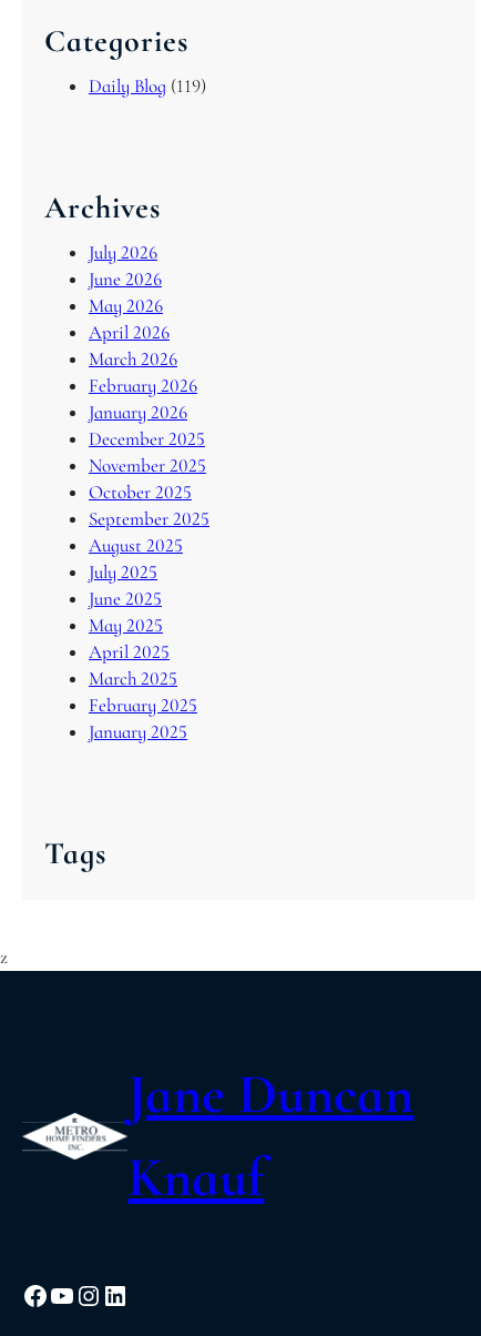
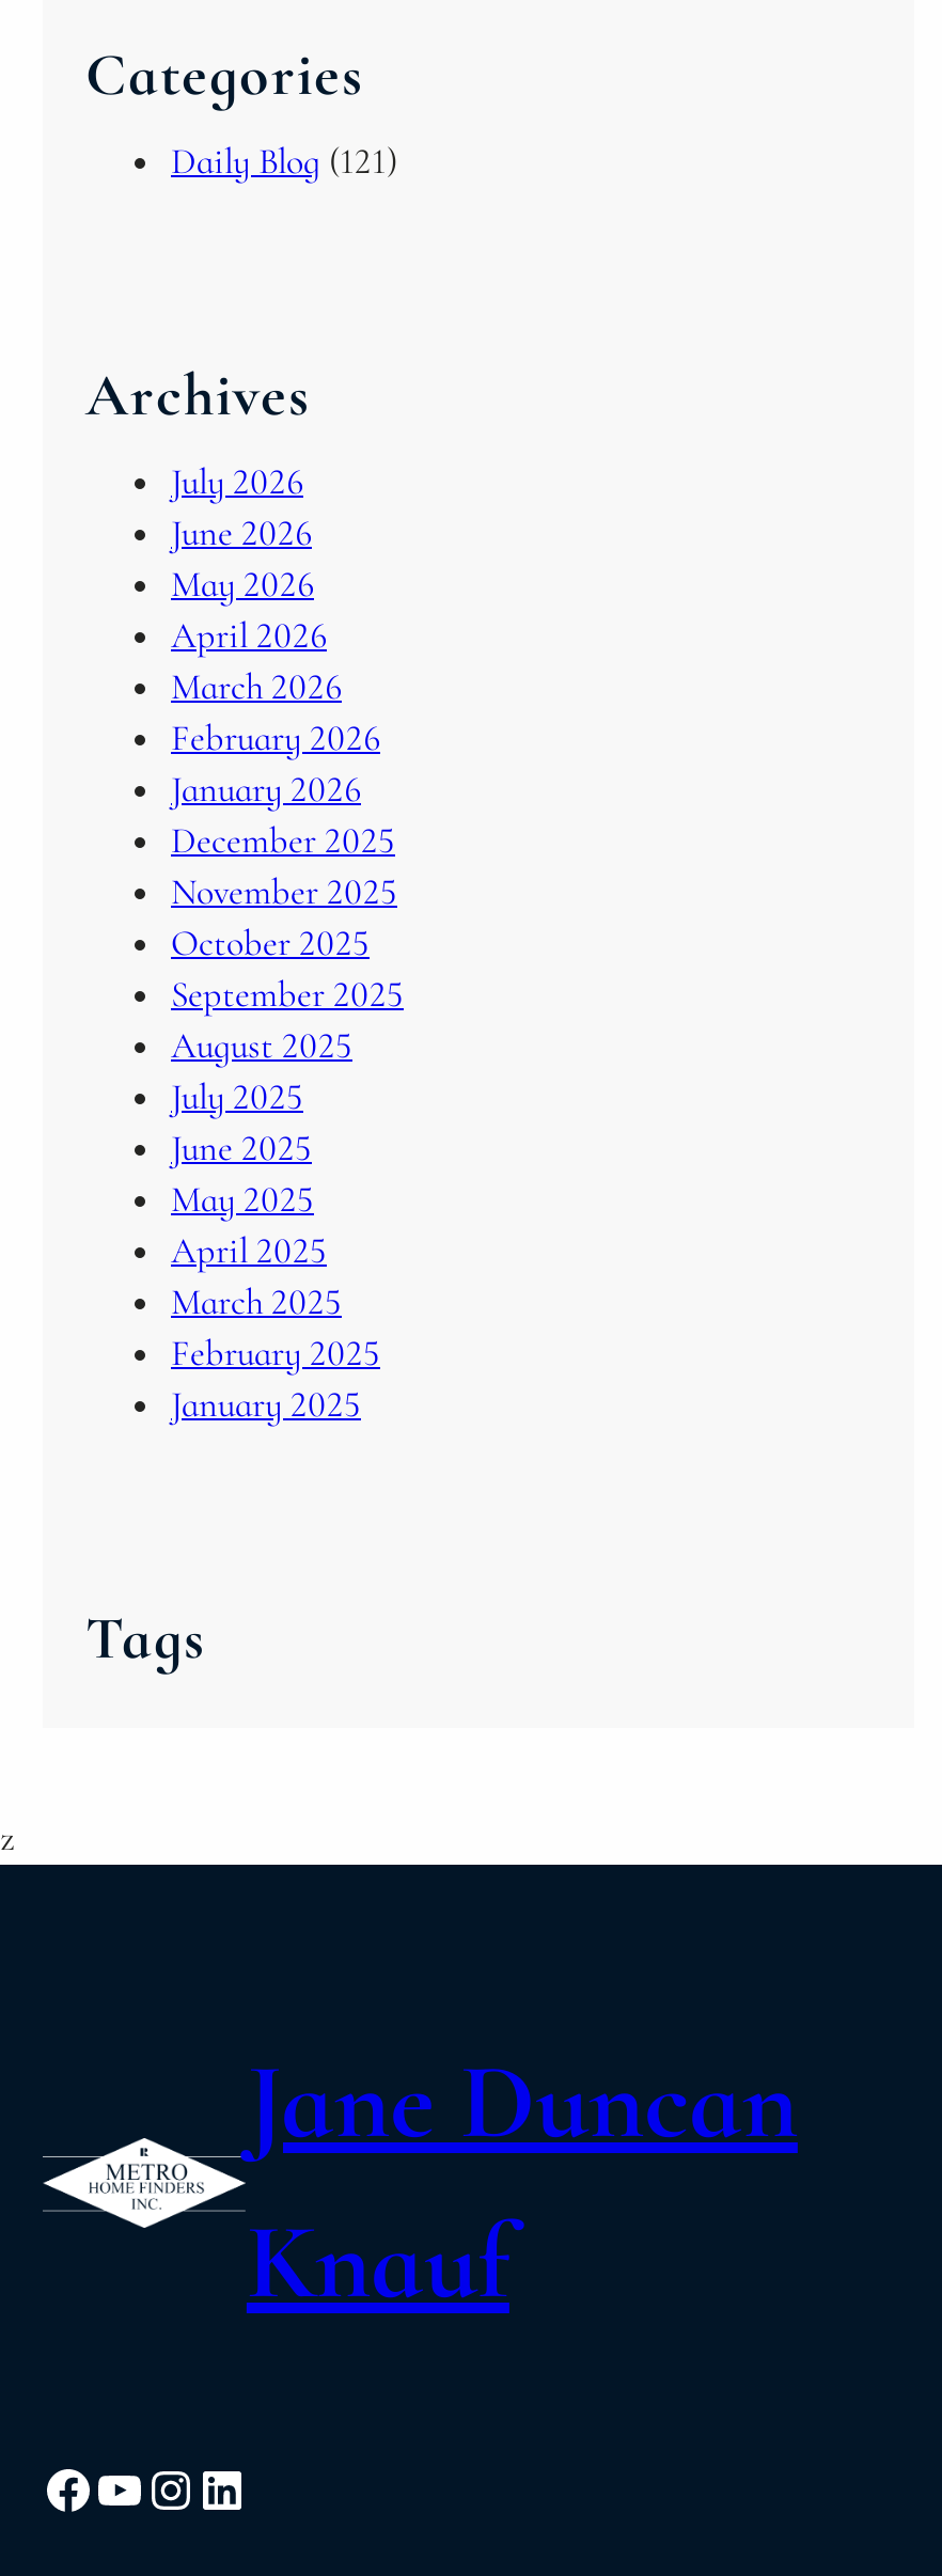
[89,75,206,98] Daily Blog (119) -> [171,140,397,185] Daily Blog (121)

